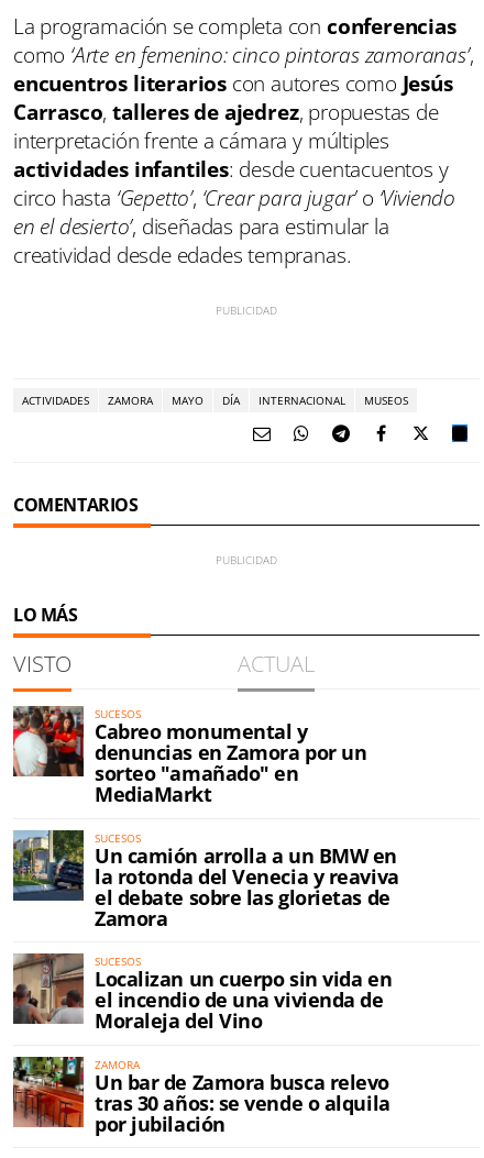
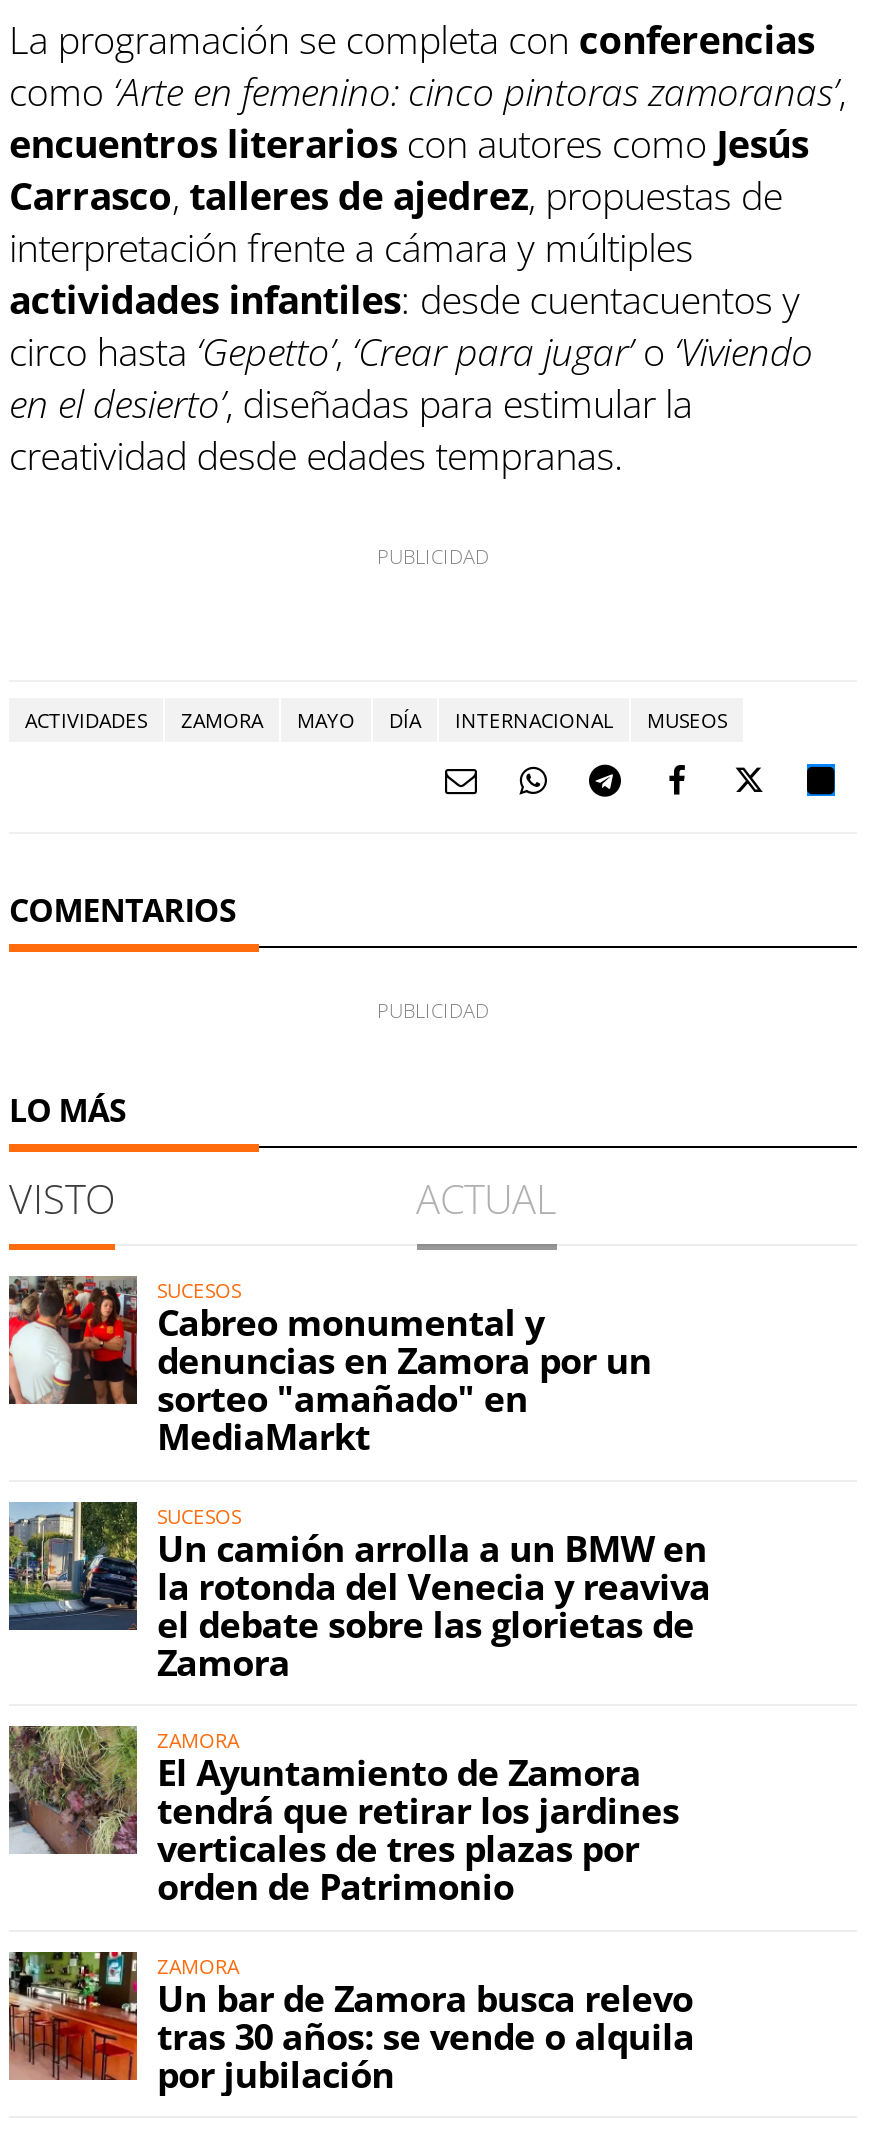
[12,952,392,1034] [image] | SUCESOS | Localizan un cuerpo sin vida en | el incendio de una vivienda de | Moraleja del Vino -> [9,1724,679,1910] [image] | ZAMORA | El Ayuntamiento de Zamora | tendrá que retirar los jardines | verticales de tres plazas por | orden de Patrimonio

